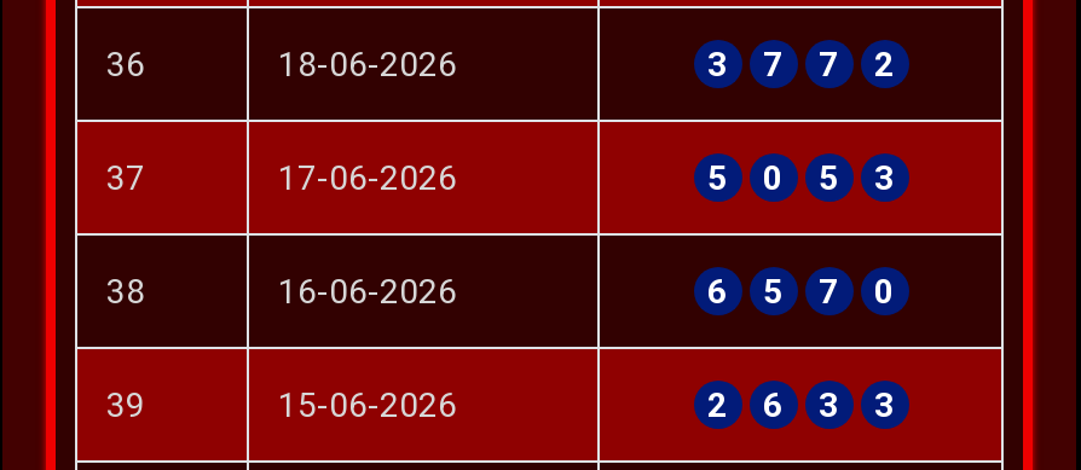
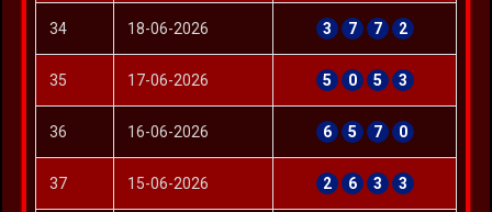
[106,44,145,83] 36 -> [49,20,67,37] 34
[106,158,145,197] 37 -> [49,71,67,89] 35
[106,272,145,310] 38 -> [49,123,67,140] 36
[106,385,145,424] 39 -> [49,175,67,192] 37

